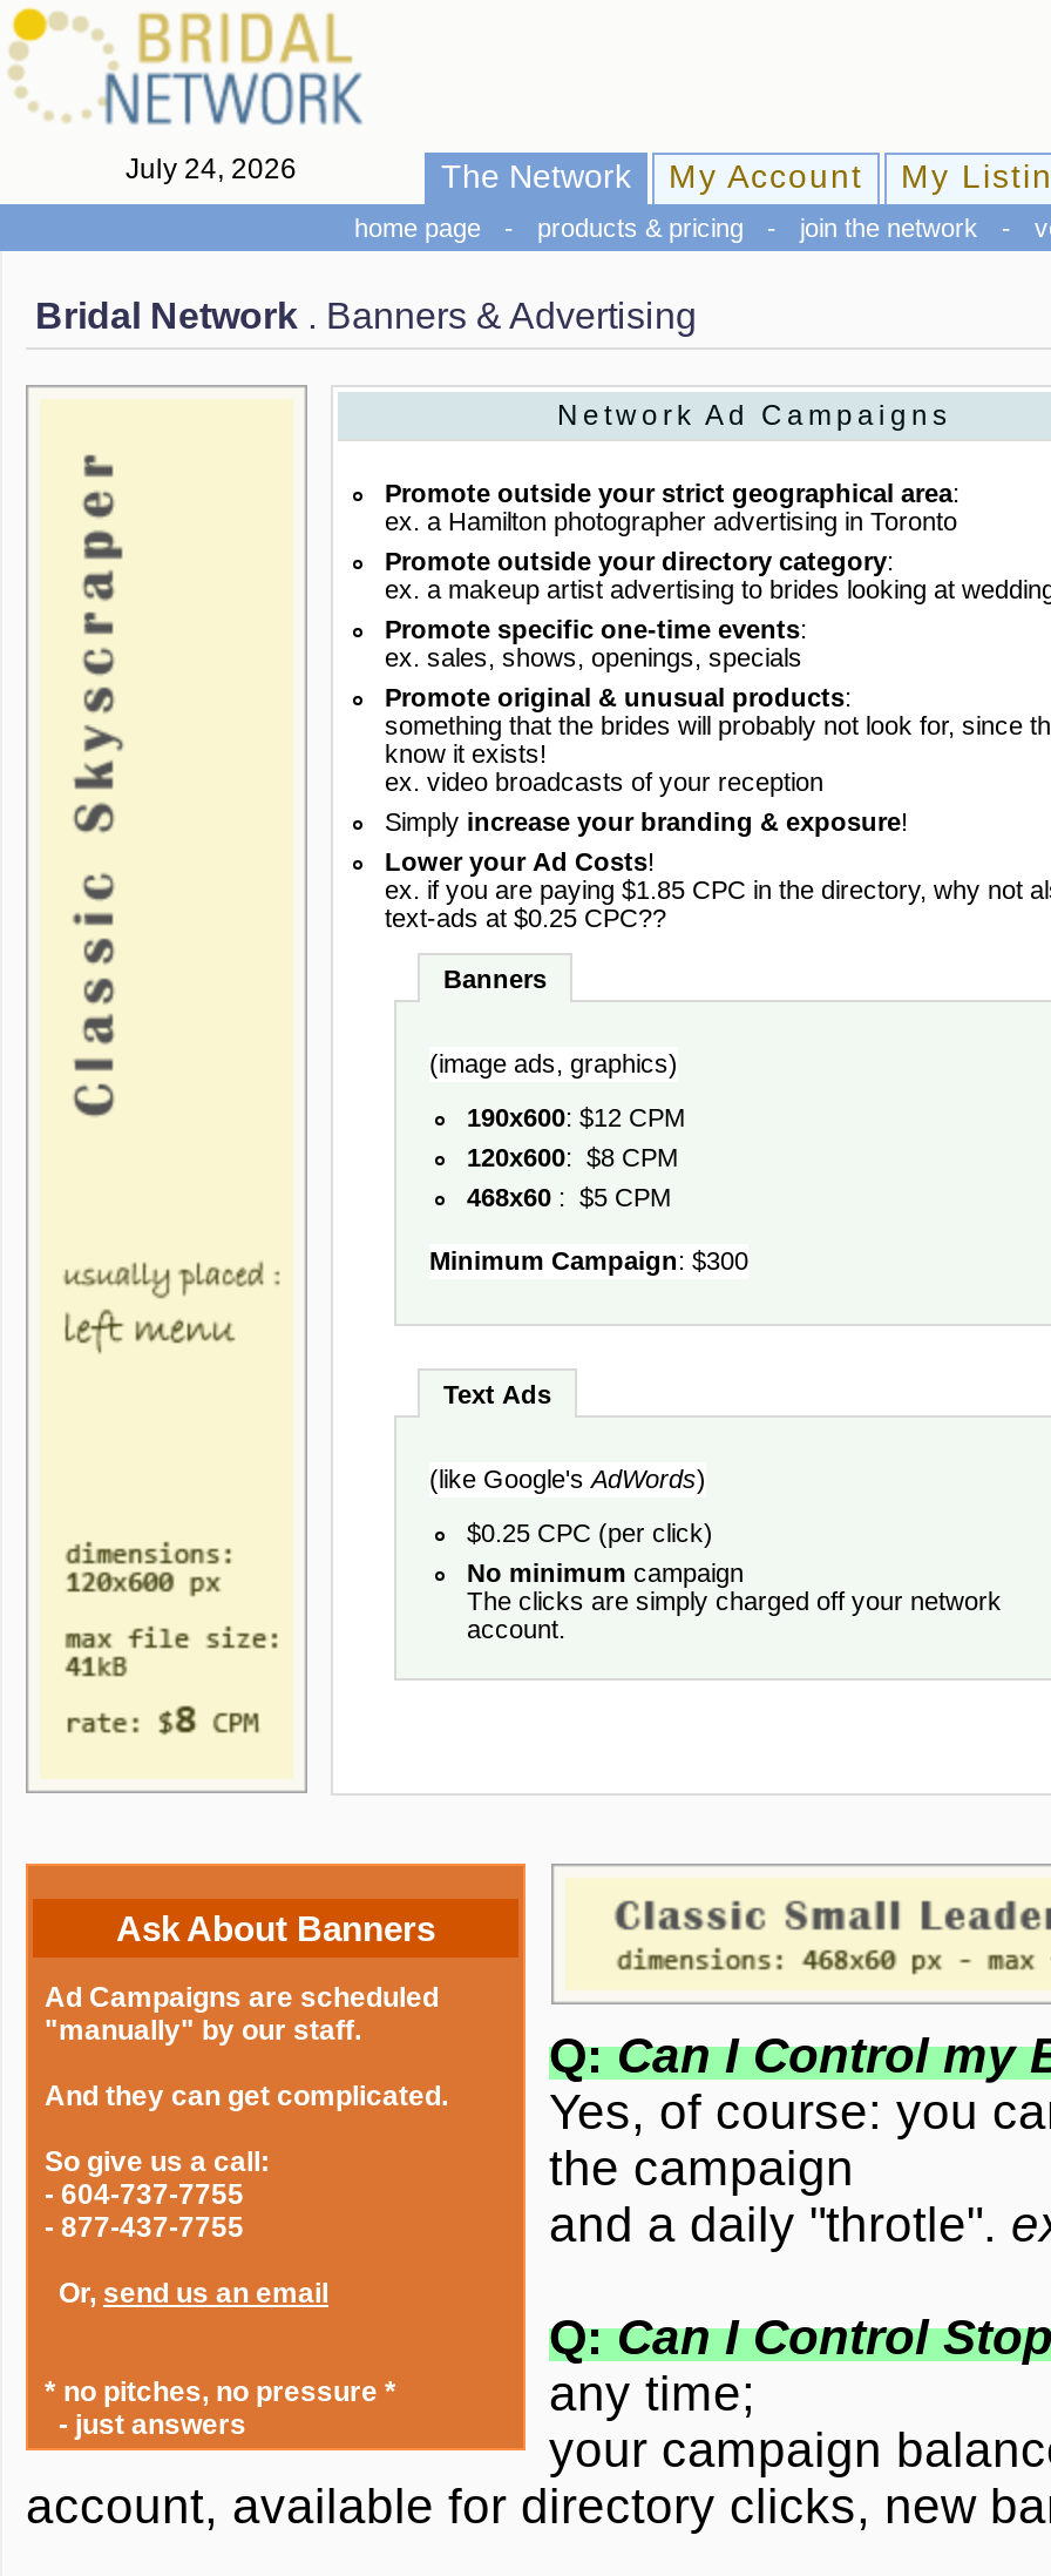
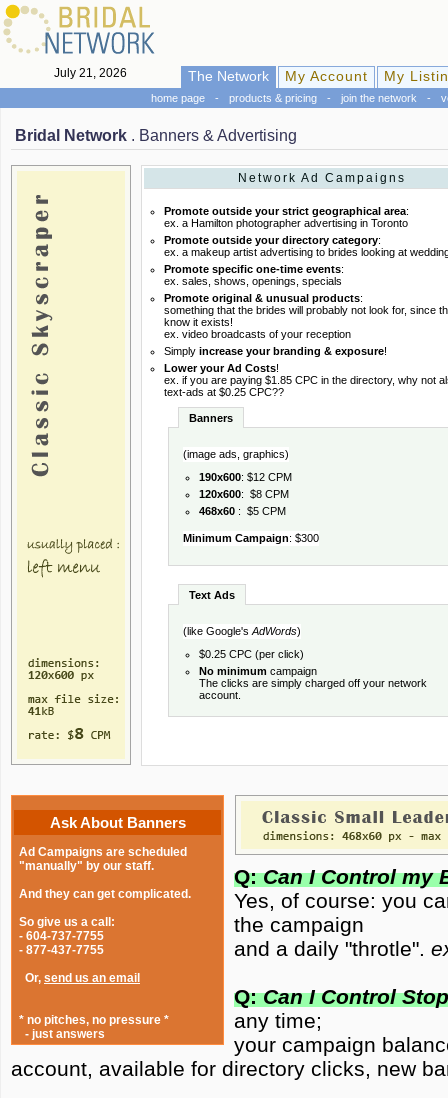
[126,153,297,185] July 24, 2026 -> [53,66,126,80] July 21, 2026

